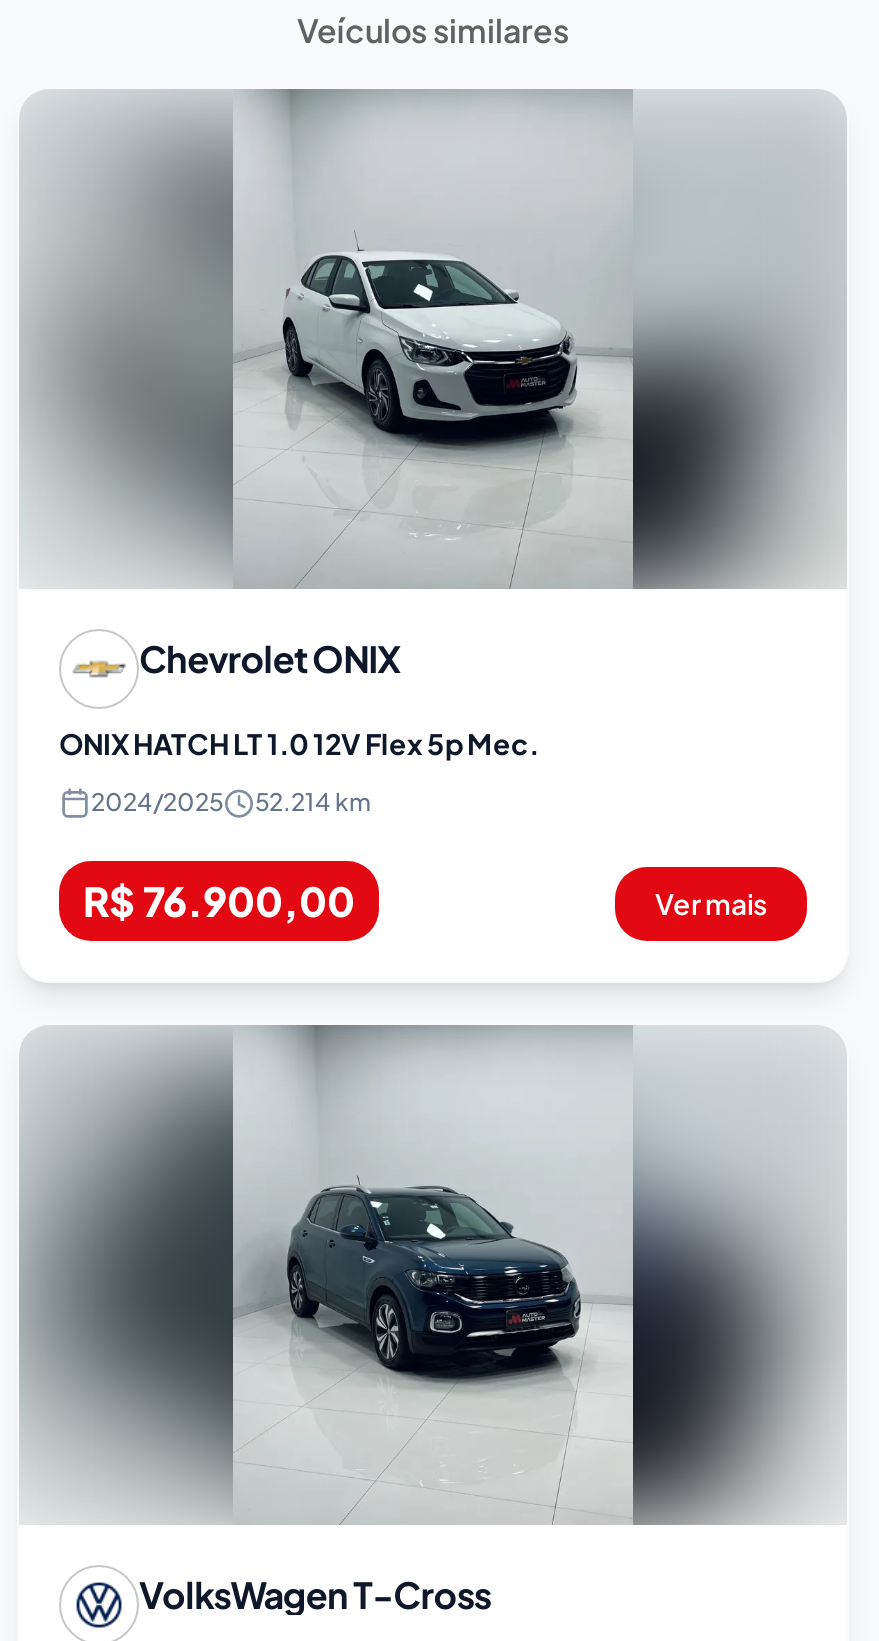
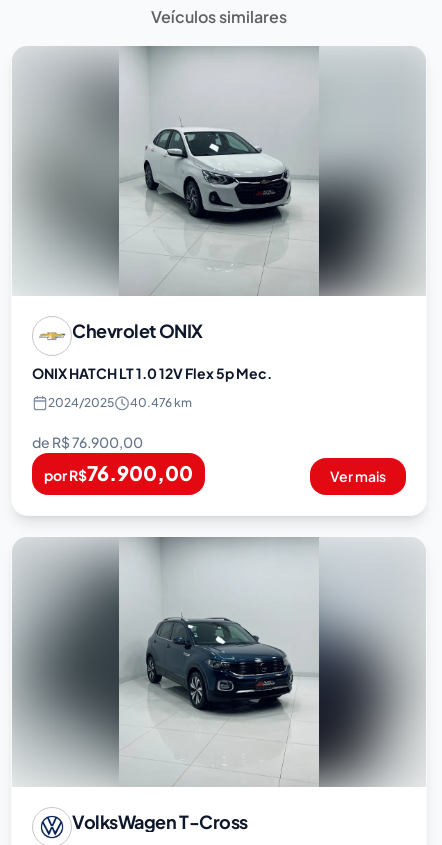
[91,787,371,817] 2024/2025 52.214 km -> [48,395,192,410] 2024/2025 40.476 km
[83,875,355,925] R$ 76.900,00 -> [32,433,193,485] de R$76.900,00 | por R$76.900,00

